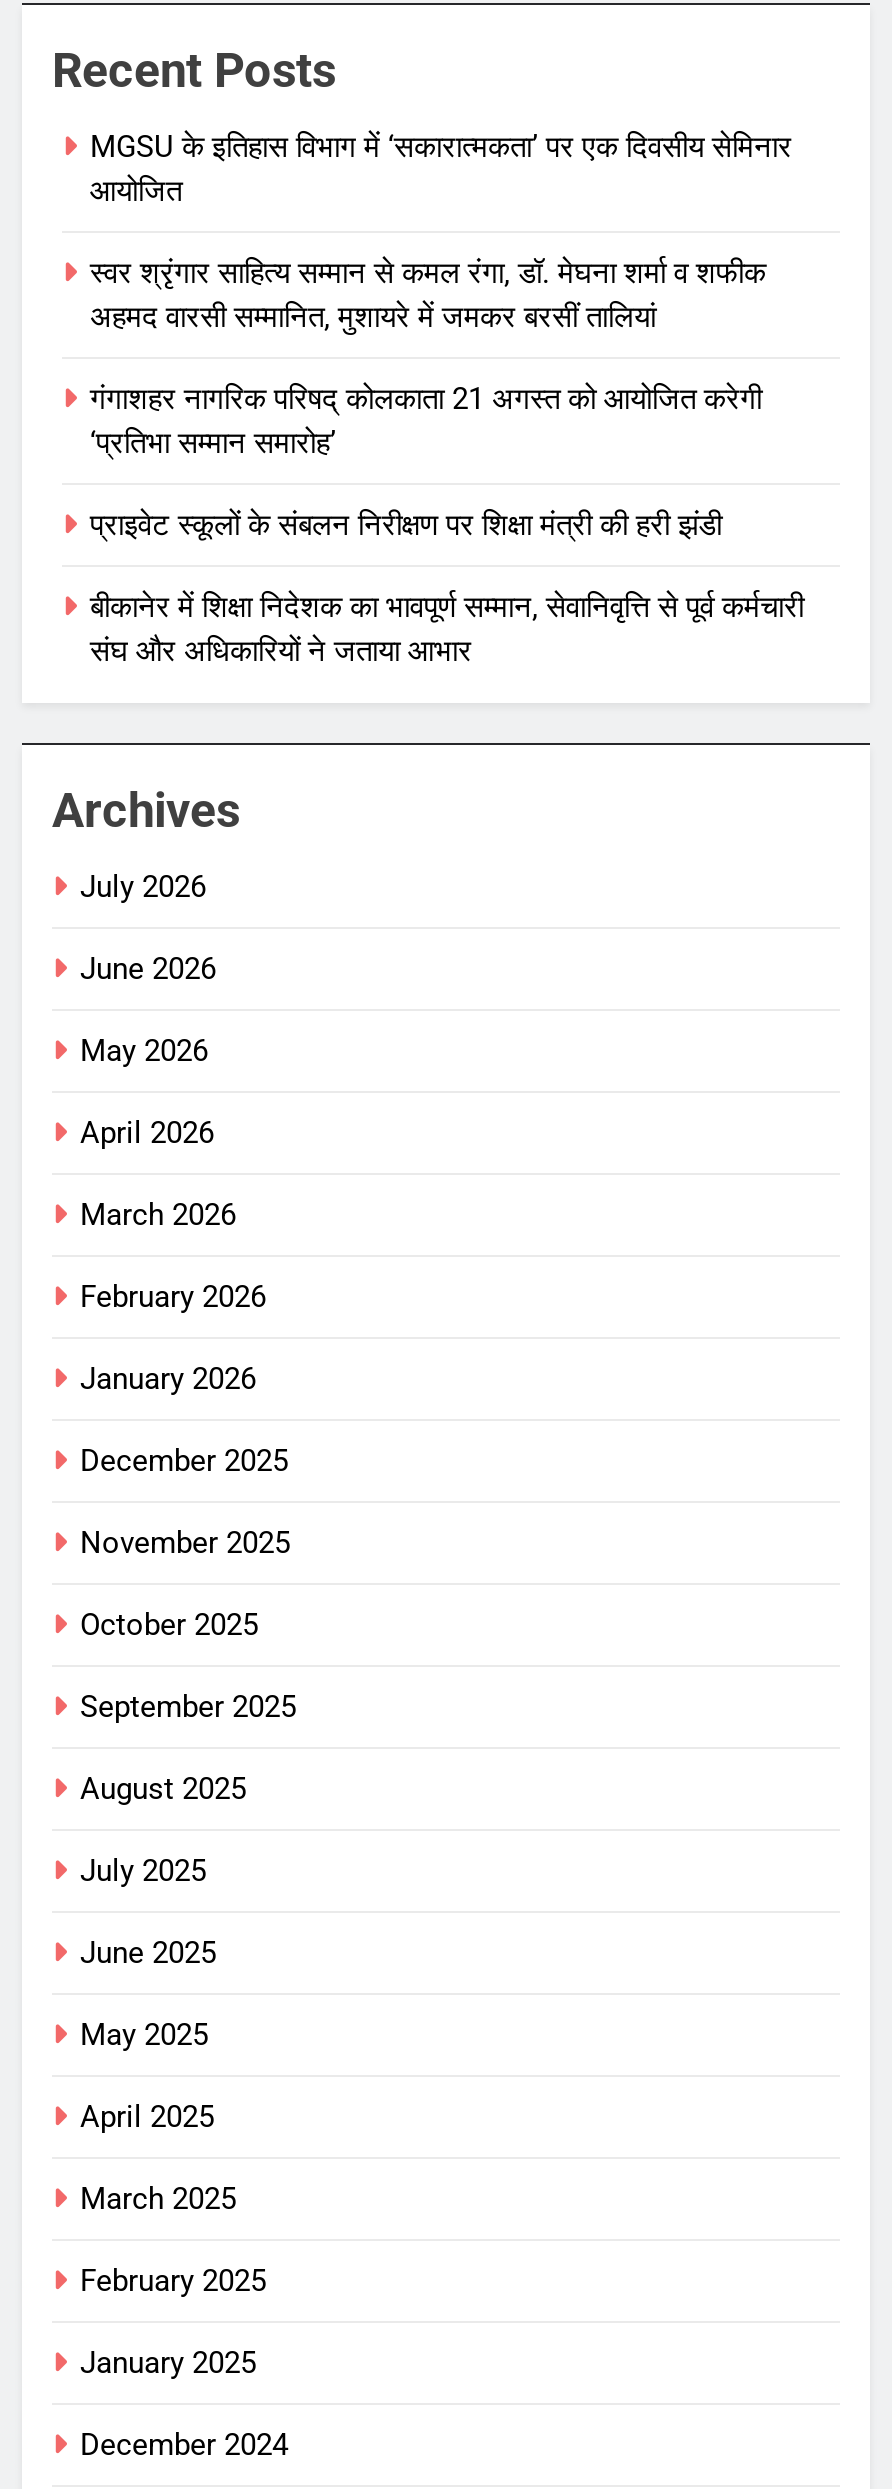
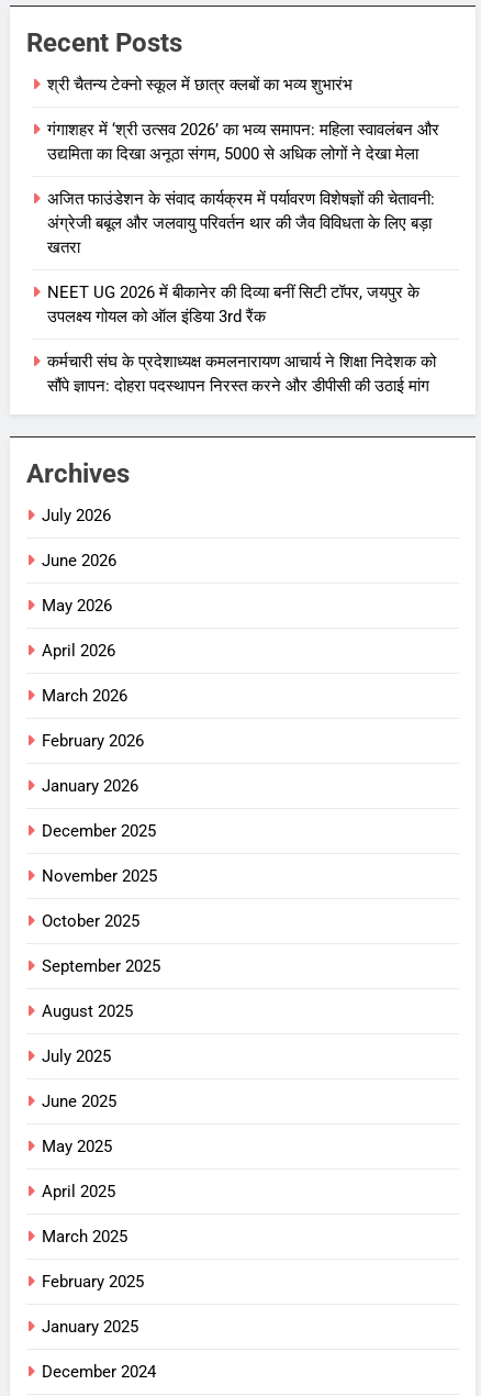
[90,129,792,209] MGSU के इतिहास विभाग में ‘सकारात्मकता’ पर एक दिवसीय सेमिनार | आयोजित -> [47,75,353,94] श्री चैतन्य टेक्नो स्कूल में छात्र क्लबों का भव्य शुभारंभ
[90,255,766,335] स्वर श्रृंगार साहित्य सम्मान से कमल रंगा, डॉ. मेघना शर्मा व शफीक | अहमद वारसी सम्मानित, मुशायरे में जमकर बरसीं तालियां -> [47,120,439,164] गंगाशहर में ‘श्री उत्सव 2026’ का भव्य समापन: महिला स्वावलंबन और | उद्यमिता का दिखा अनूठा संगम, 5000 से अधिक लोगों ने देखा मेला
[90,381,762,461] गंगाशहर नागरिक परिषद् कोलकाता 21 अगस्त को आयोजित करेगी | ‘प्रतिभा सम्मान समारोह’ -> [47,189,435,257] अजित फाउंडेशन के संवाद कार्यक्रम में पर्यावरण विशेषज्ञों की चेतावनी: | अंग्रेजी बबूल और जलवायु परिवर्तन थार की जैव विविधता के लिए बड़ा | खतरा
[90,507,722,543] प्राइवेट स्कूलों के संबलन निरीक्षण पर शिक्षा मंत्री की हरी झंडी -> [47,282,420,326] NEET UG 2026 में बीकानेर की दिव्या बनीं सिटी टॉपर, जयपुर के | उपलक्ष्य गोयल को ऑल इंडिया 3rd रैंक
[90,589,804,669] बीकानेर में शिक्षा निदेशक का भावपूर्ण सम्मान, सेवानिवृत्ति से पूर्व कर्मचारी | संघ और अधिकारियों ने जताया आभार -> [47,352,436,395] कर्मचारी संघ के प्रदेशाध्यक्ष कमलनारायण आचार्य ने शिक्षा निदेशक को | सौंपे ज्ञापन: दोहरा पदस्थापन निरस्त करने और डीपीसी की उठाई मांग

